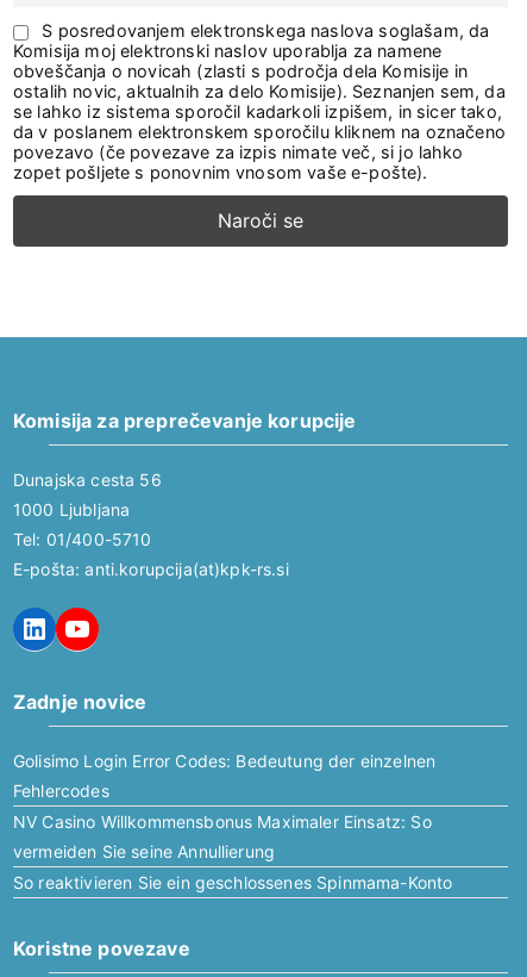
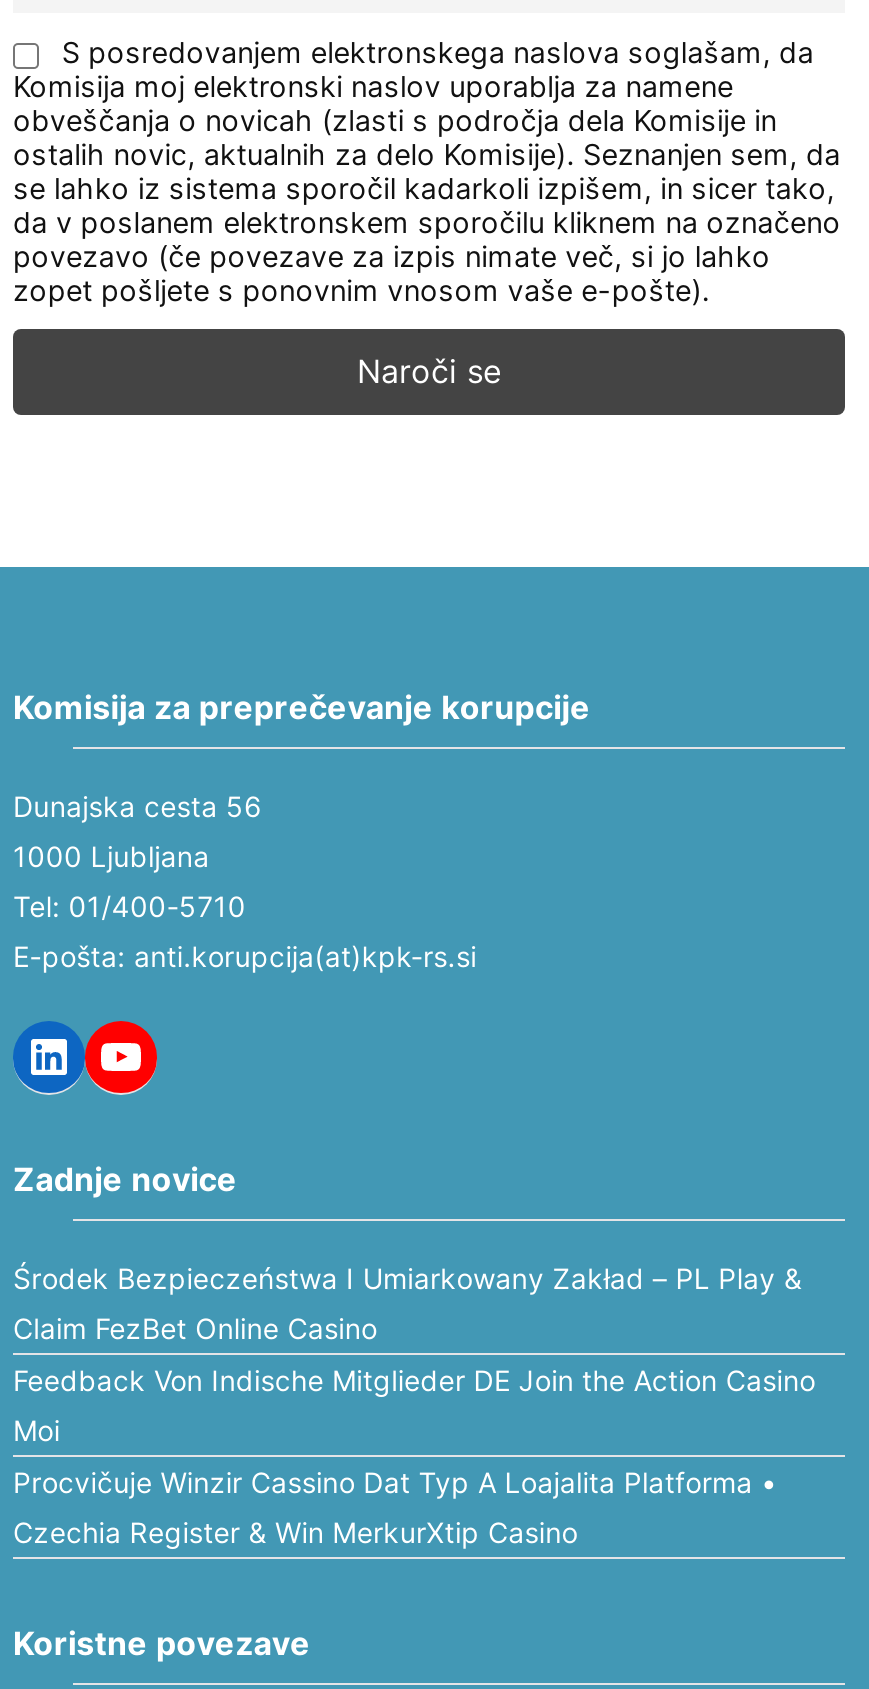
[13,750,452,892] Golisimo Login Error Codes: Bedeutung der einzelnen | Fehlercodes | NV Casino Willkommensbonus Maximaler Einsatz: So | vermeiden Sie seine Annullierung | So reaktivieren Sie ein geschlossenes Spinmama-Konto -> [13,1260,816,1548] Środek Bezpieczeństwa I Umiarkowany Zakład – PL Play & | Claim FezBet Online Casino | Feedback Von Indische Mitglieder DE Join the Action Casino | Moi | Procvičuje Winzir Cassino Dat Typ A Loajalita Platforma • | Czechia Register & Win MerkurXtip Casino

